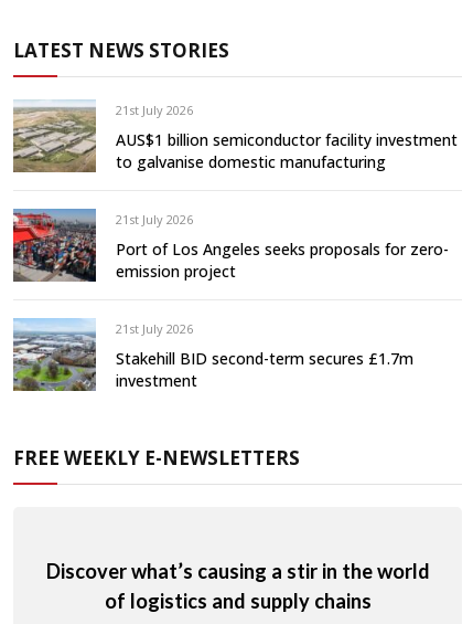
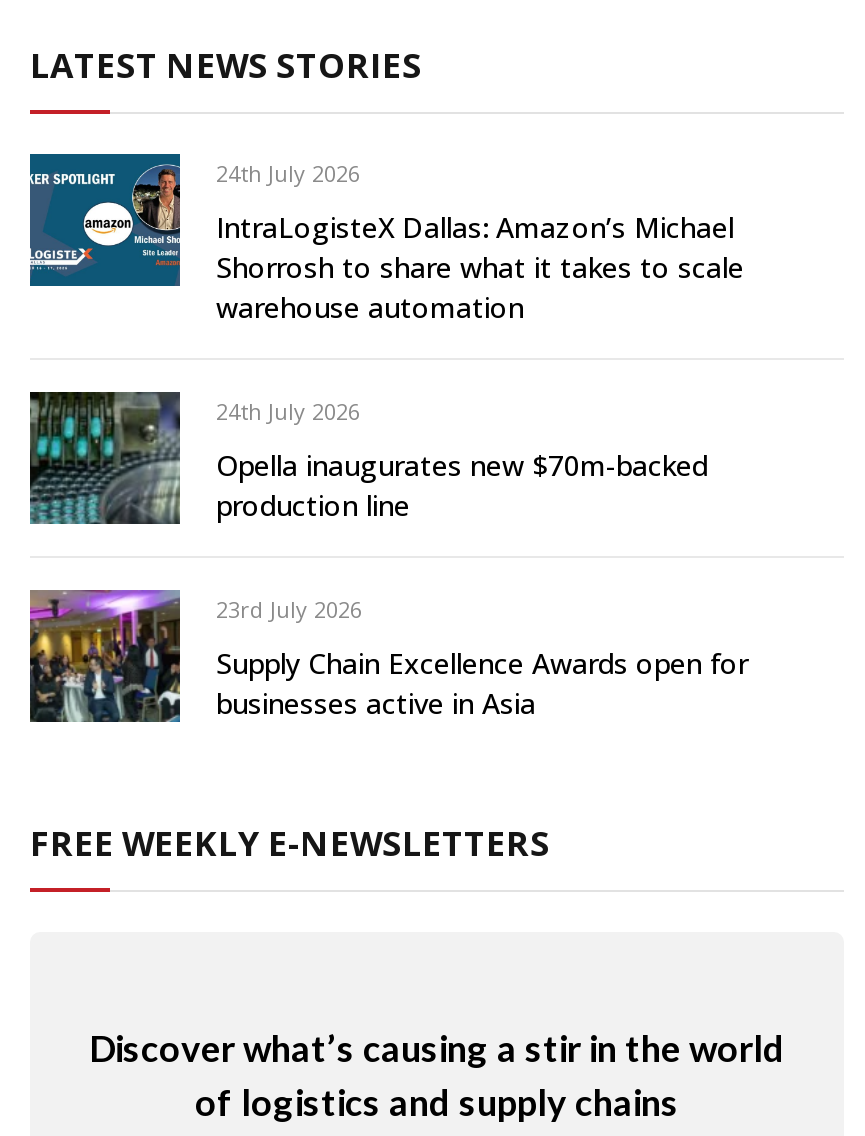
[12,99,193,173] [image] | 21st July 2026 -> [28,152,360,288] [image] | 24th July 2026
[116,130,458,173] AUS$1 billion semiconductor facility investment | to galvanise domestic manufacturing -> [216,209,744,327] IntraLogisteX Dallas: Amazon’s Michael | Shorrosh to share what it takes to scale | warehouse automation
[12,208,193,283] [image] | 21st July 2026 -> [30,390,360,526] [image] | 24th July 2026
[116,239,449,282] Port of Los Angeles seeks proposals for zero- | emission project -> [216,447,708,525] Opella inaugurates new $70m-backed | production line
[12,318,193,392] [image] | 21st July 2026 -> [30,588,362,724] [image] | 23rd July 2026
[116,348,413,391] Stakehill BID second-term secures £1.7m | investment -> [216,645,748,723] Supply Chain Excellence Awards open for | businesses active in Asia

